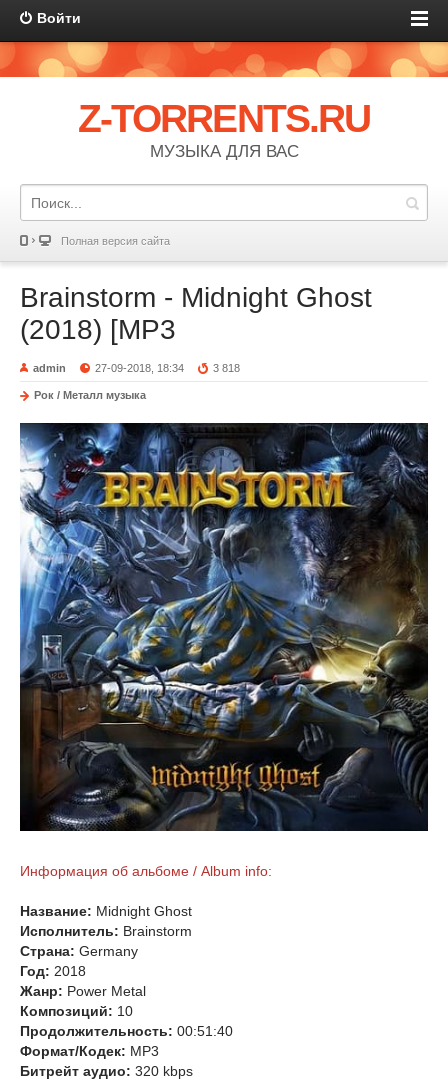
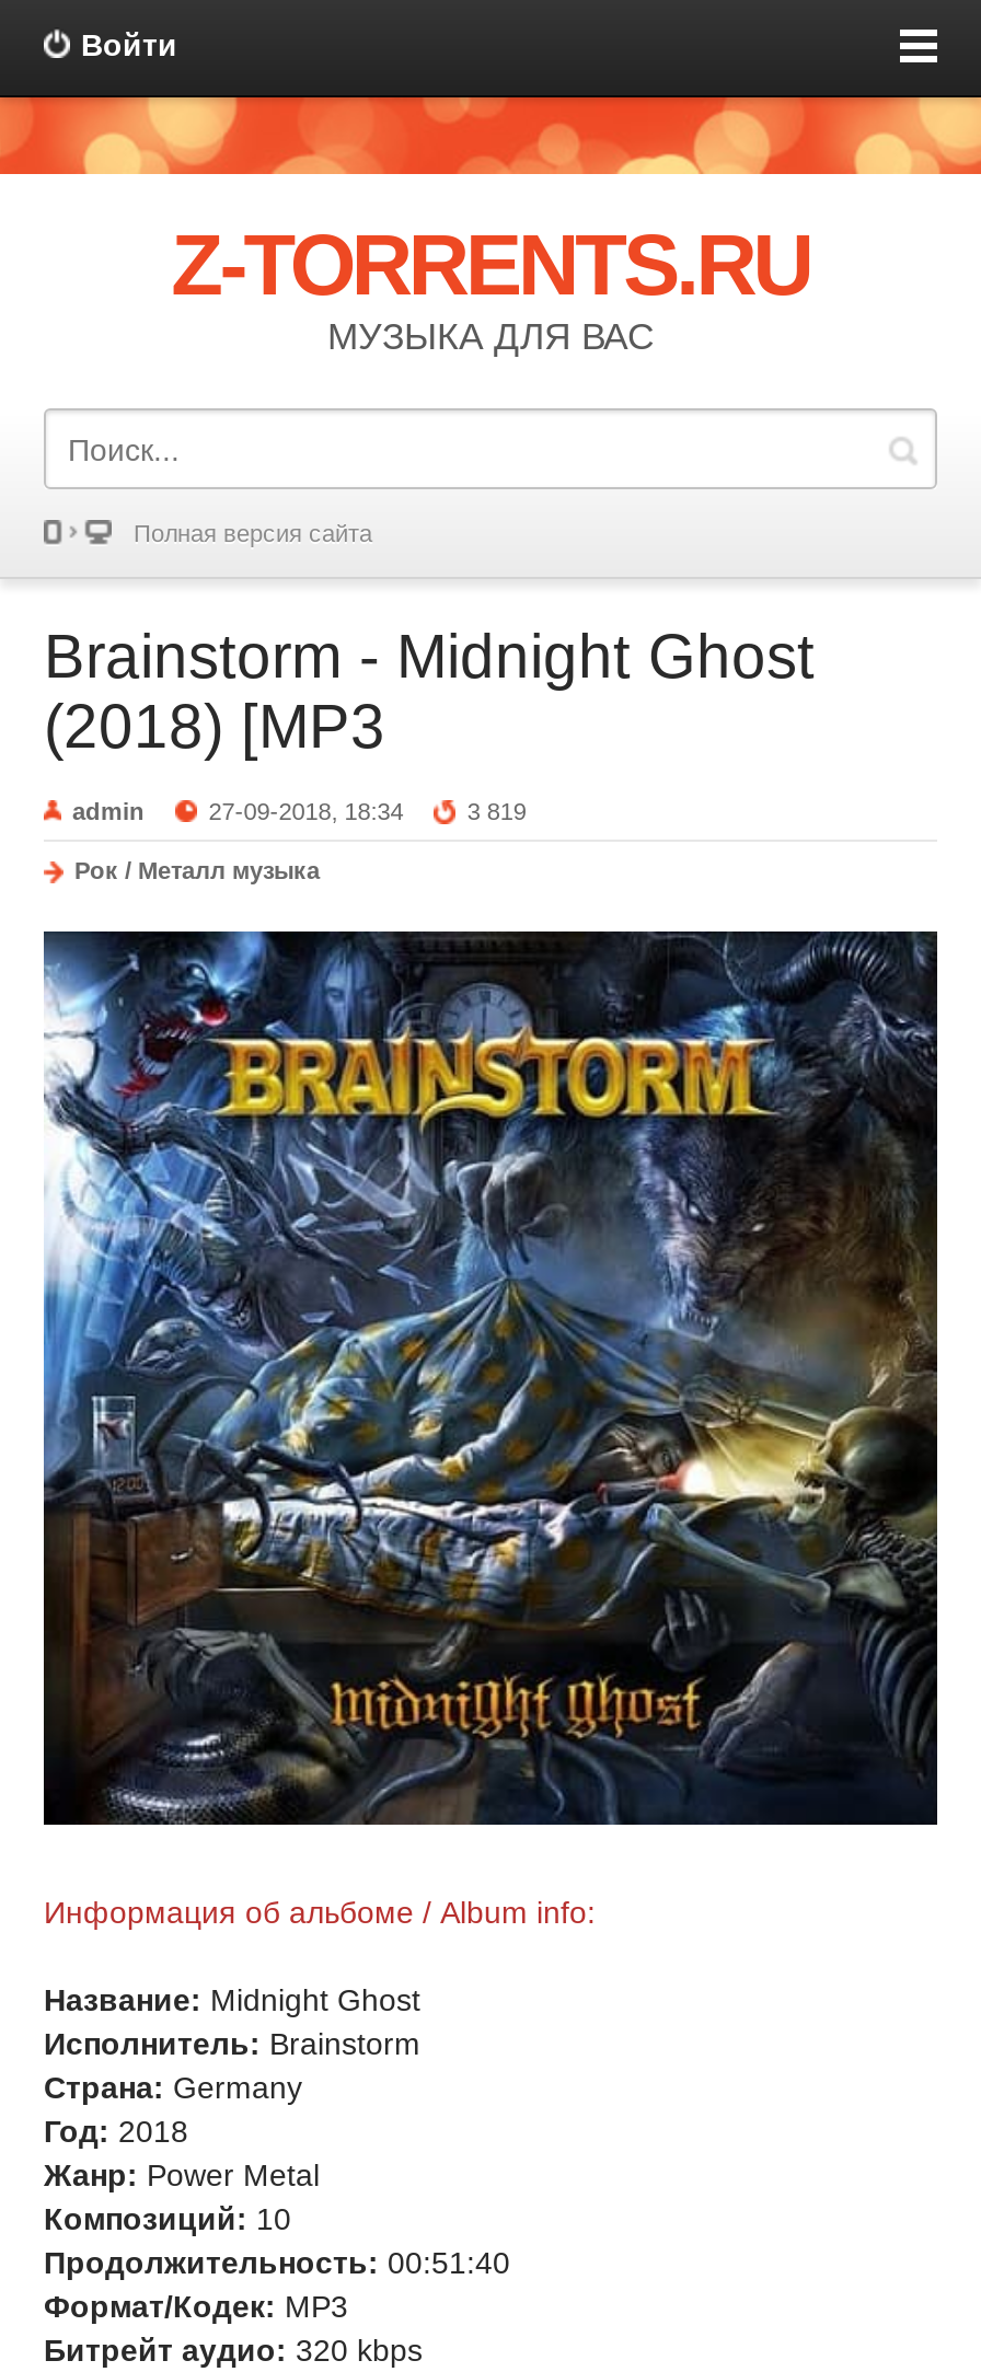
[213,362,240,374] 3 818 -> [467,798,526,824] 3 819

